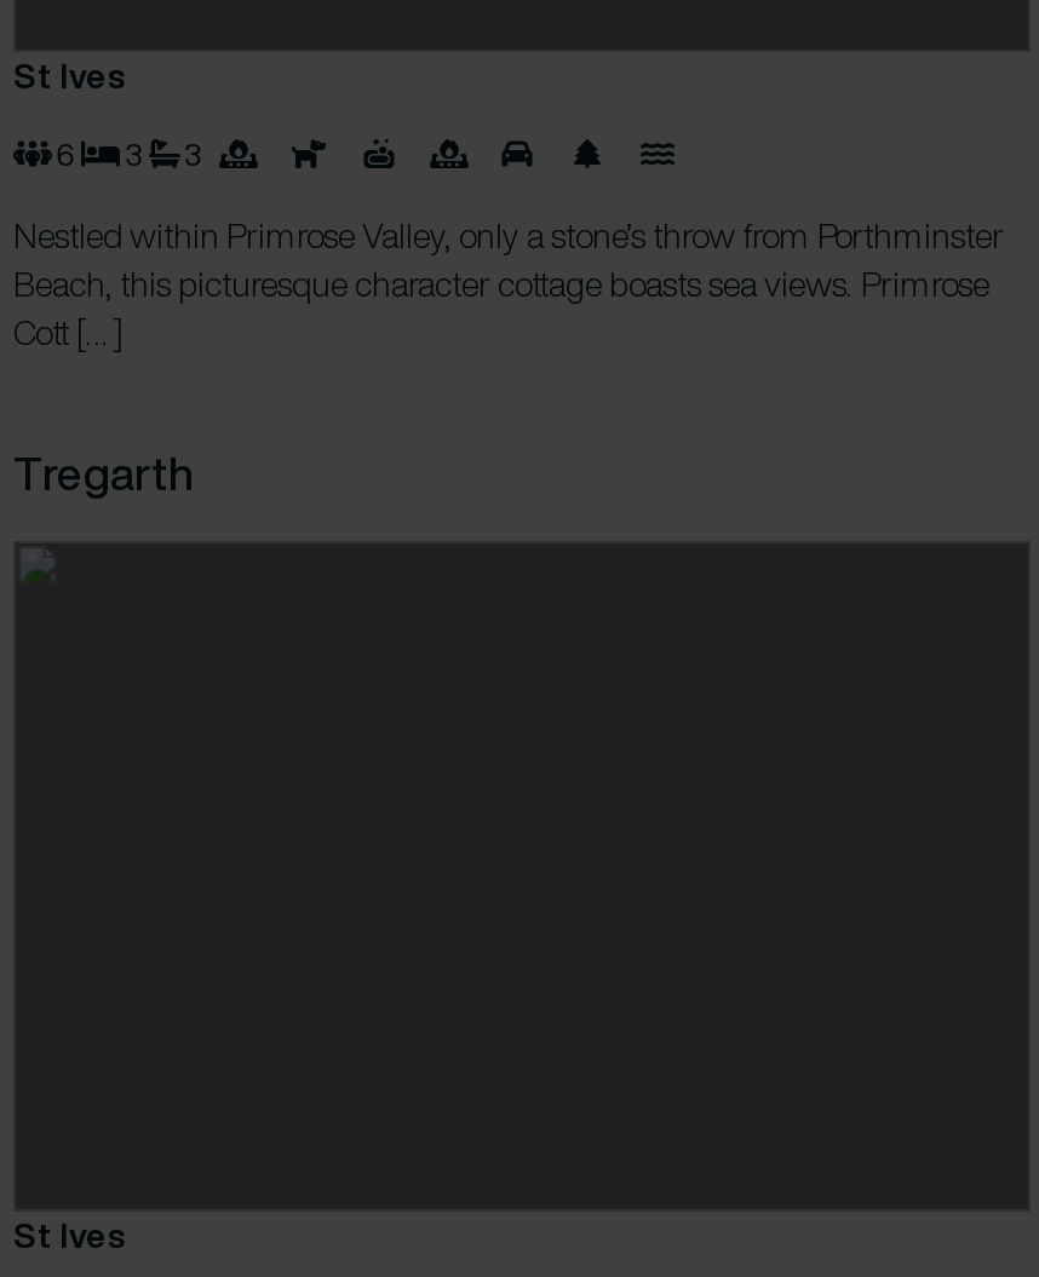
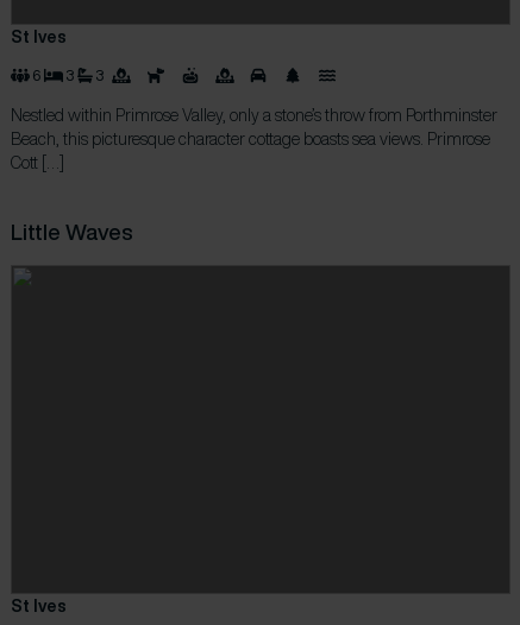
[13,451,193,495] Tregarth -> [11,221,133,242] Little Waves

